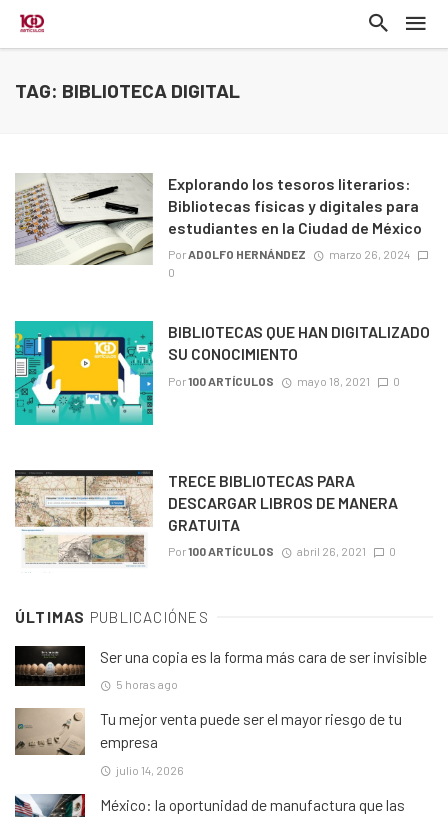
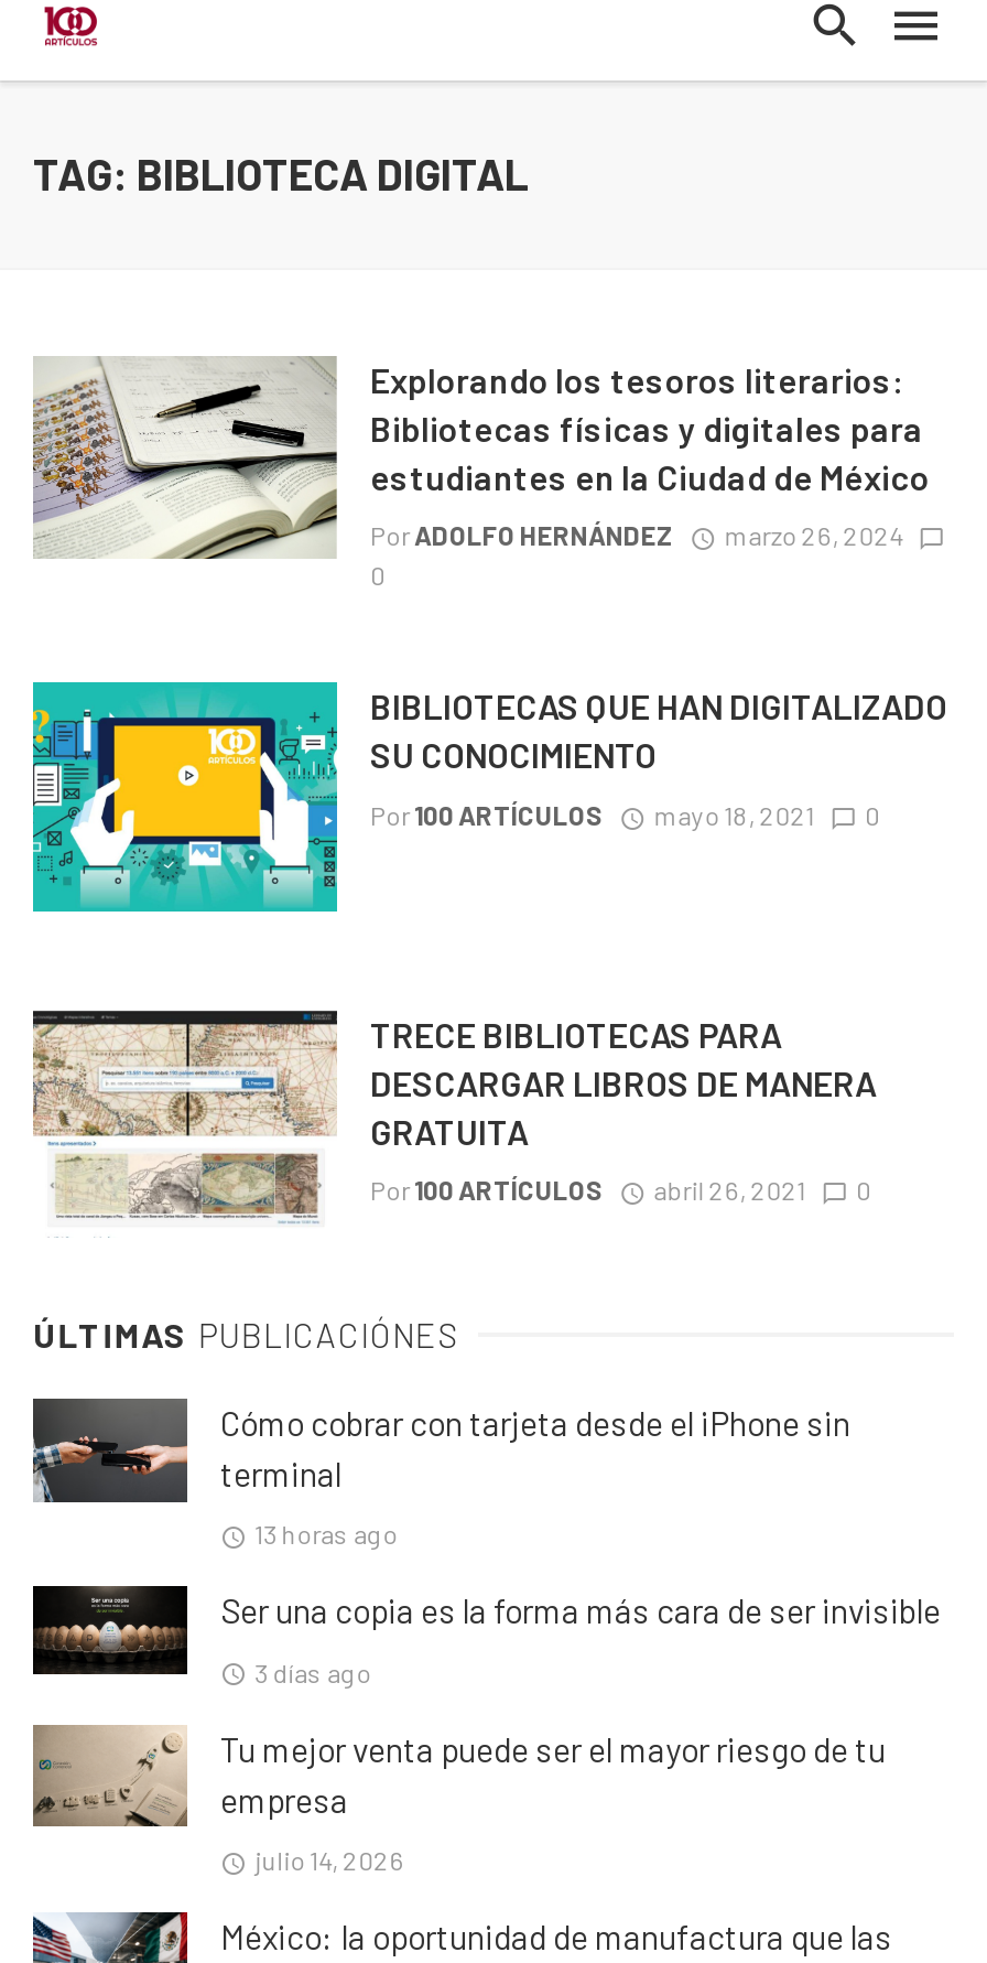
none -> [31,1396,850,1549] [image] | Cómo cobrar con tarjeta desde el iPhone sin | terminal | 13 horas ago
[116,677,178,691] 5 horas ago -> [255,1655,371,1686] 3 días ago

